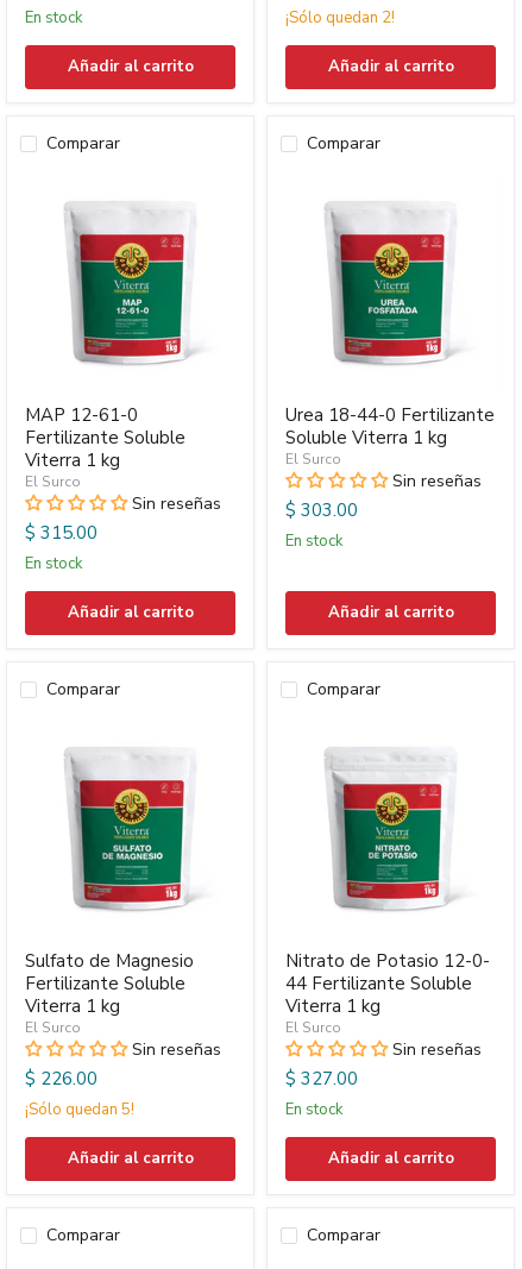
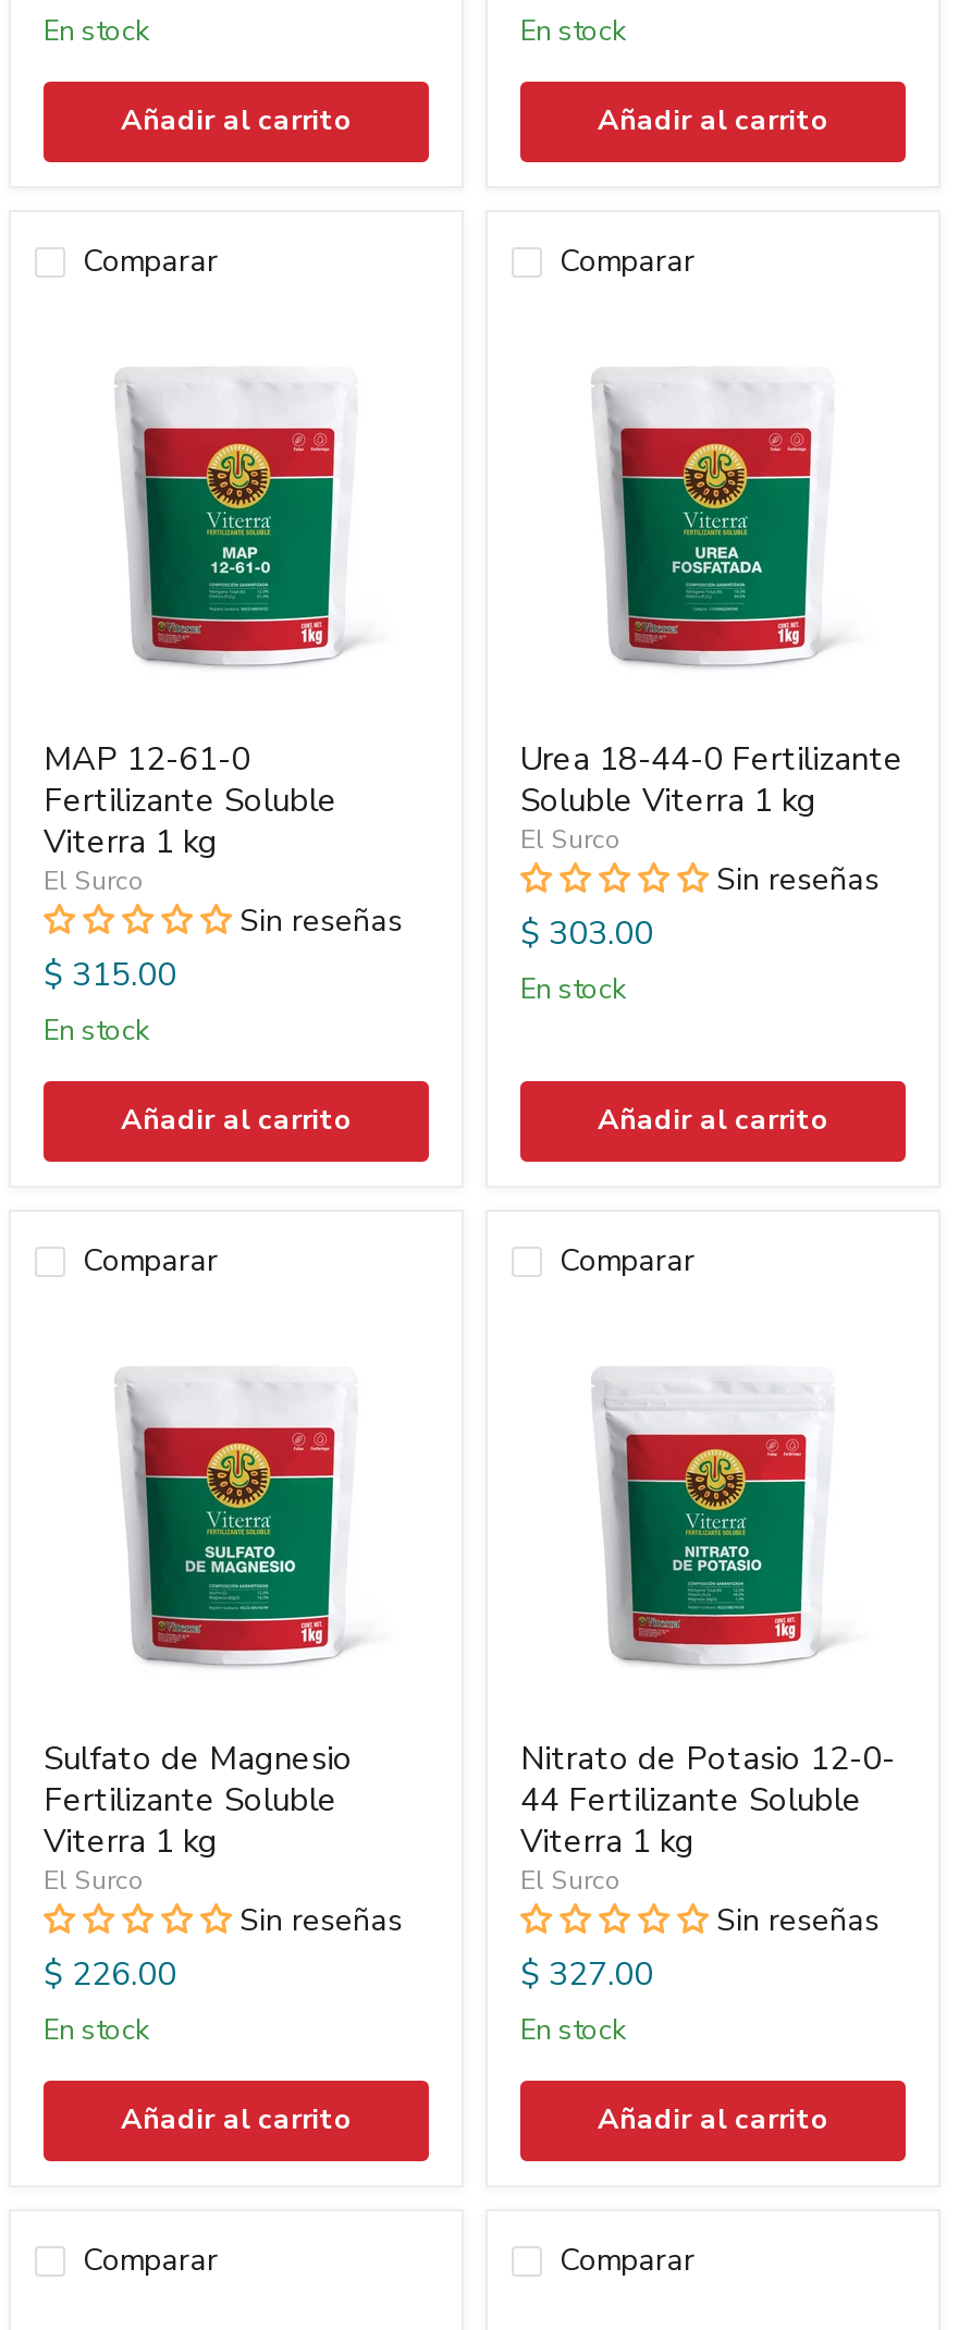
[285,7,395,29] ¡Sólo quedan 2! -> [536,12,625,51] en stock
[25,1099,134,1120] ¡Sólo quedan 5! -> [59,2011,148,2050] en stock

